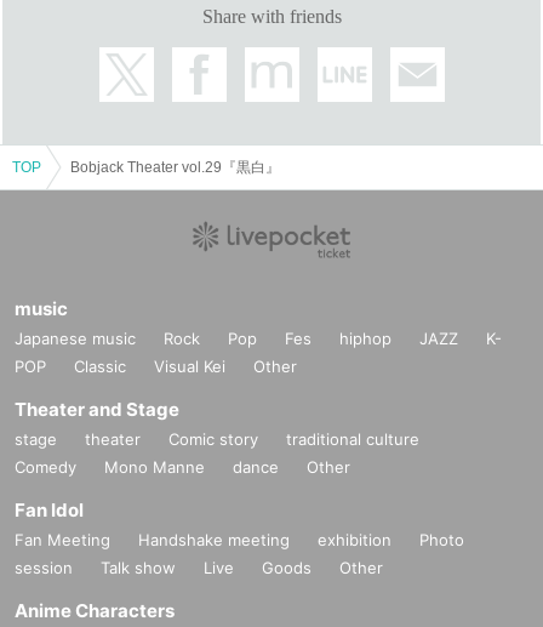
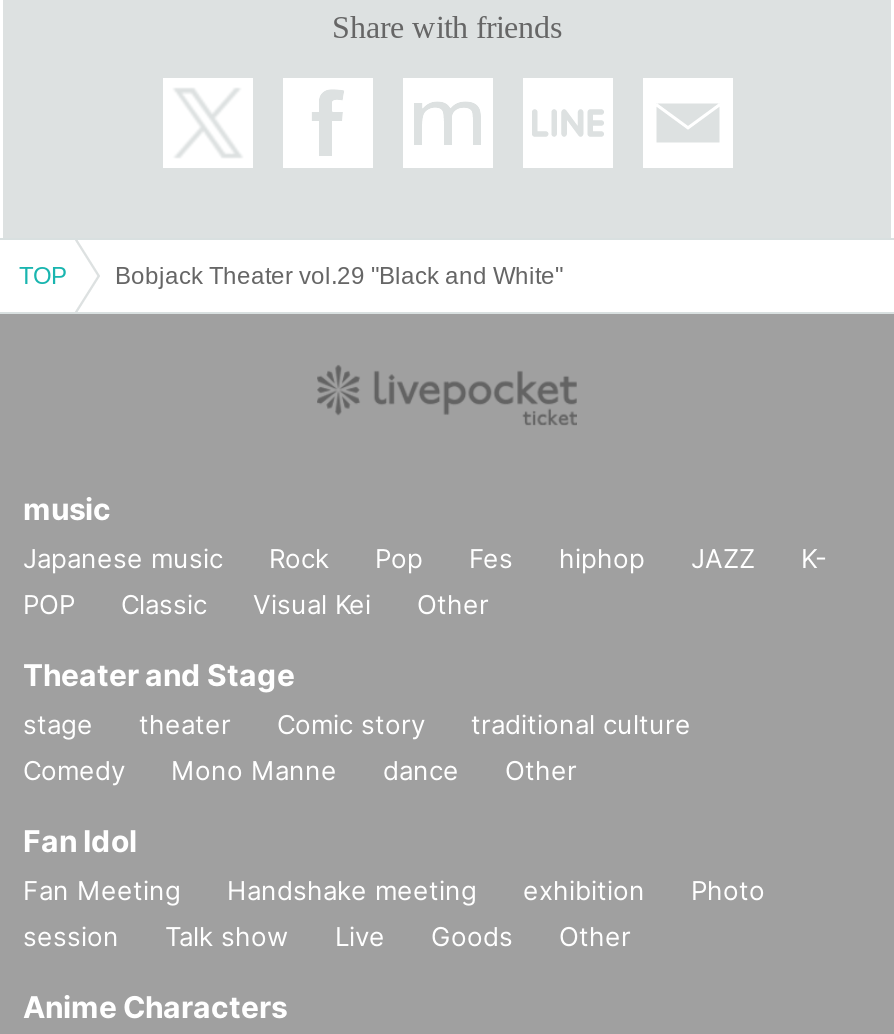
[70,158,280,175] Bobjack Theater vol.29『黒白』 -> [115,261,563,289] Bobjack Theater vol.29 "Black and White"

